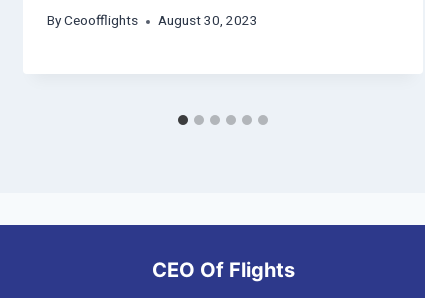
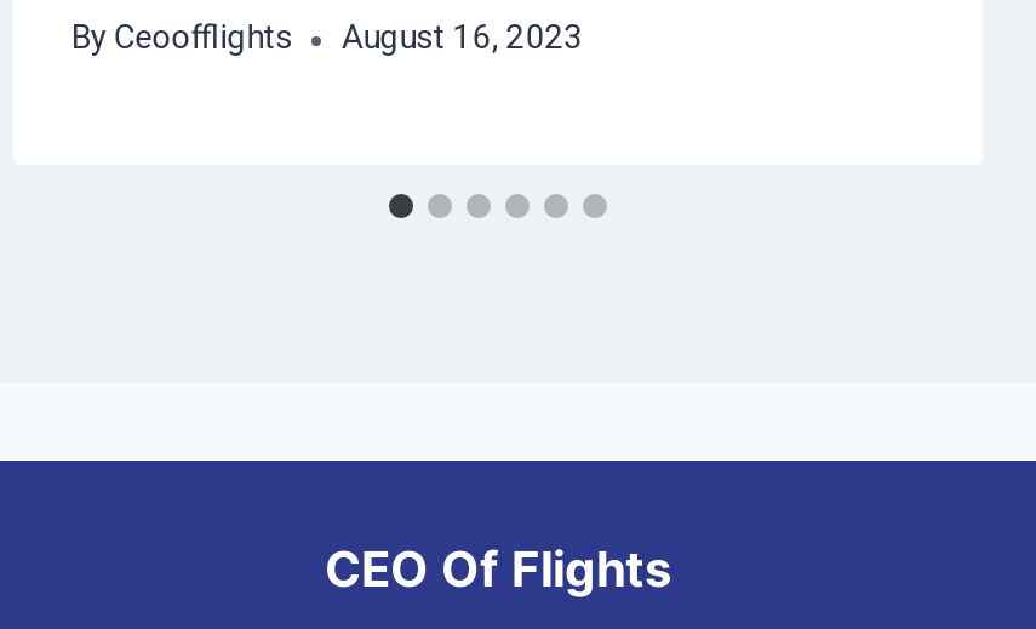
[47,11,258,31] By Ceoofflights August 30, 2023 -> [71,16,583,64] By Ceoofflights August 16, 2023

